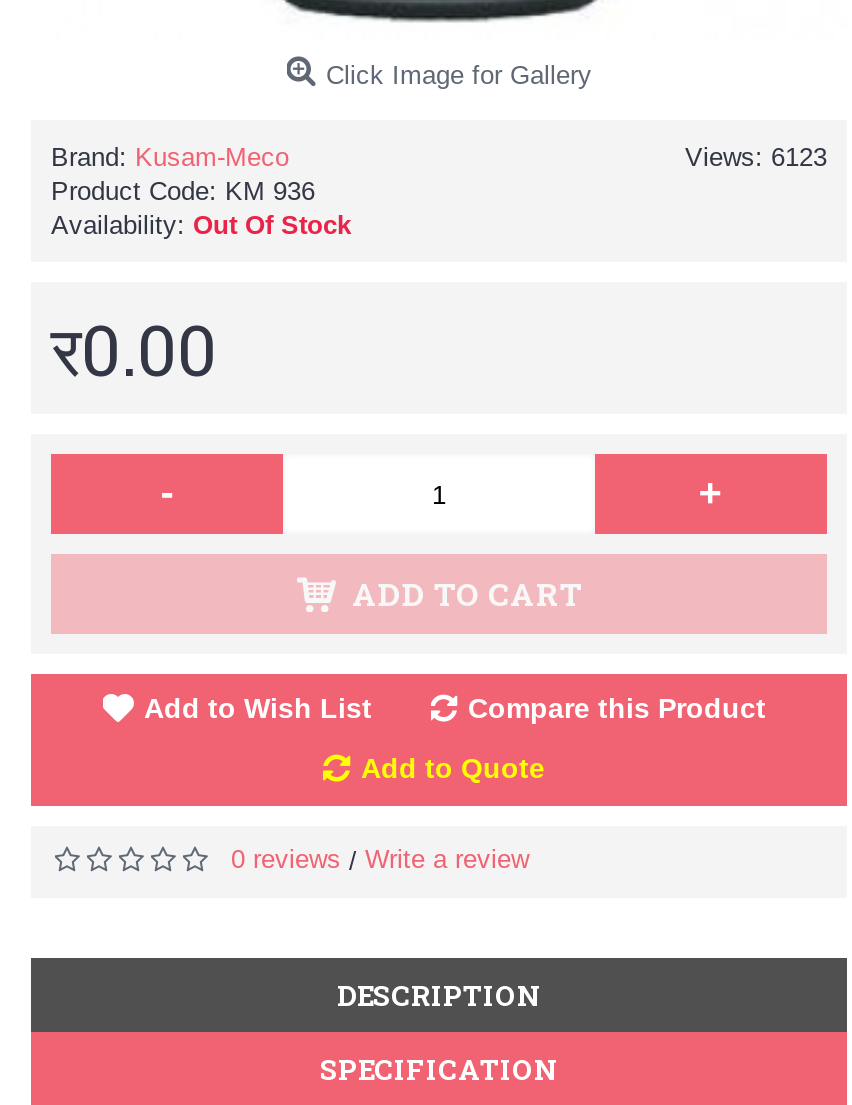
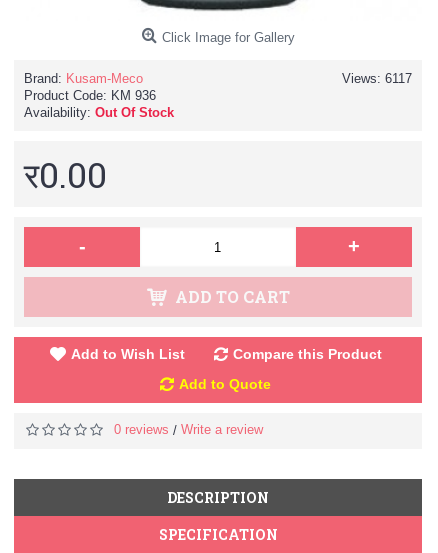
[685,142,827,172] Views: 6123 -> [342,71,412,86] Views: 6117

